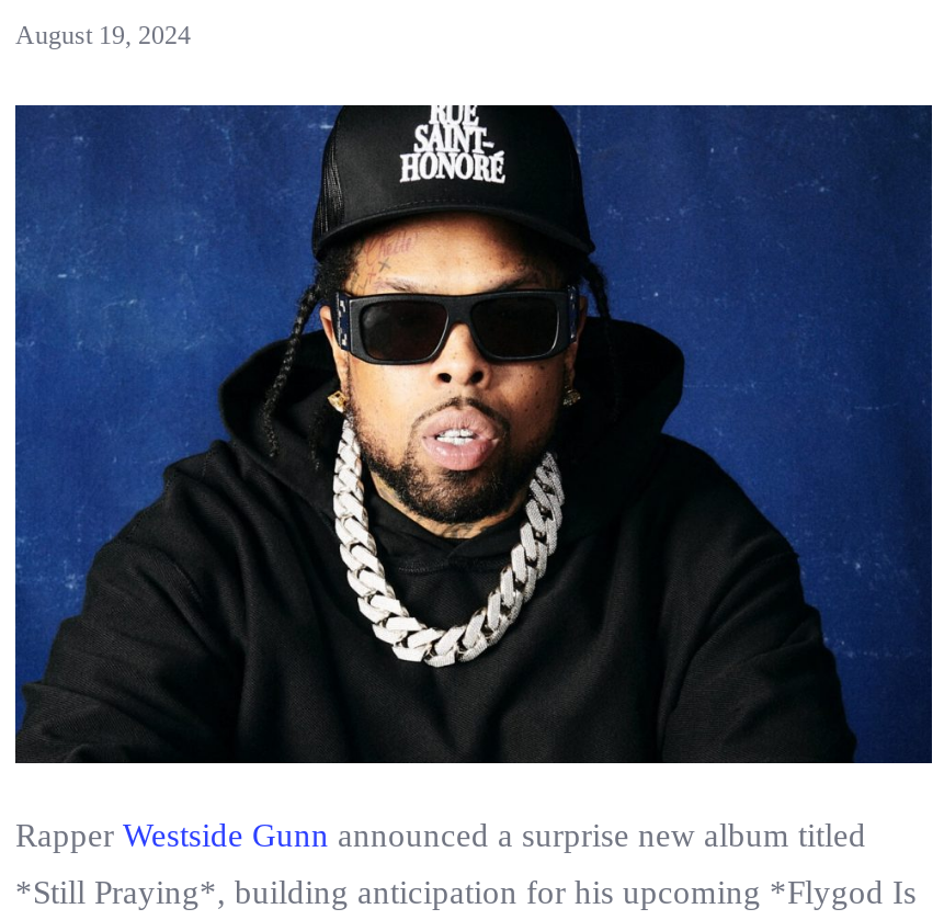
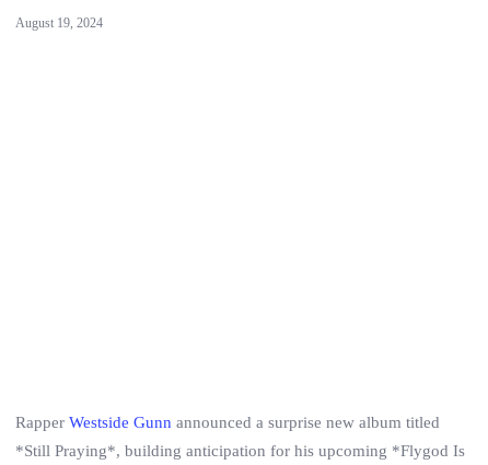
[13,103,934,765] [image] -> none

